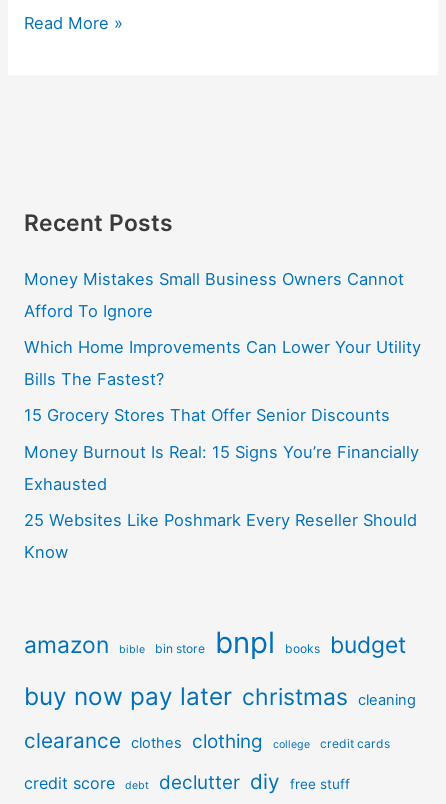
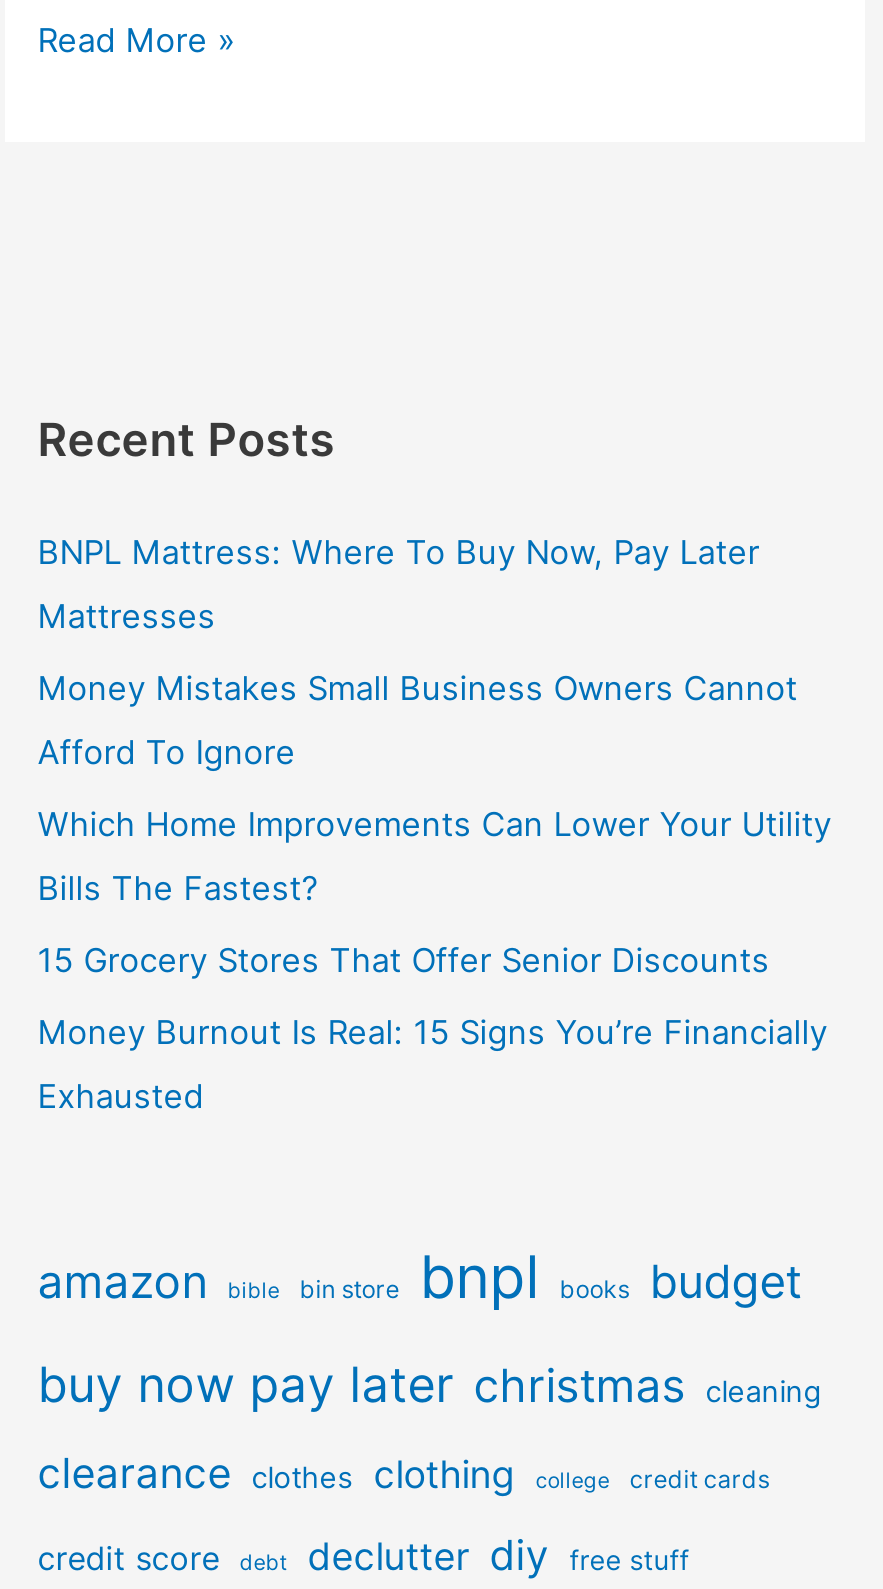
none -> [38,532,760,636] BNPL Mattress: Where To Buy Now, Pay Later | Mattresses
moved [24,269,421,493] -> [38,668,832,1116]: Money Mistakes Small Business Owners Cannot | Afford To Ignore | Which Home Improvements Can Lower Your Utility | Bills The Fastest? | 15 Grocery Stores That Offer Senior Discounts | Money Burnout Is Real: 15 Signs You’re Financially | Exhausted
[24,510,417,562] 25 Websites Like Poshmark Every Reseller Should | Know -> none

